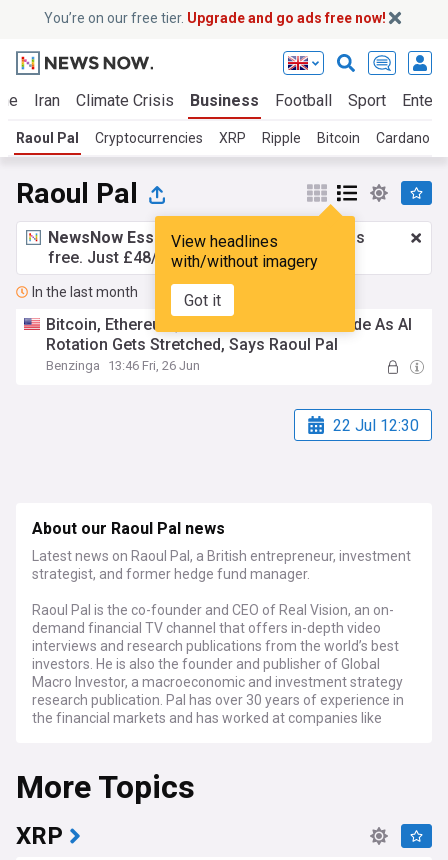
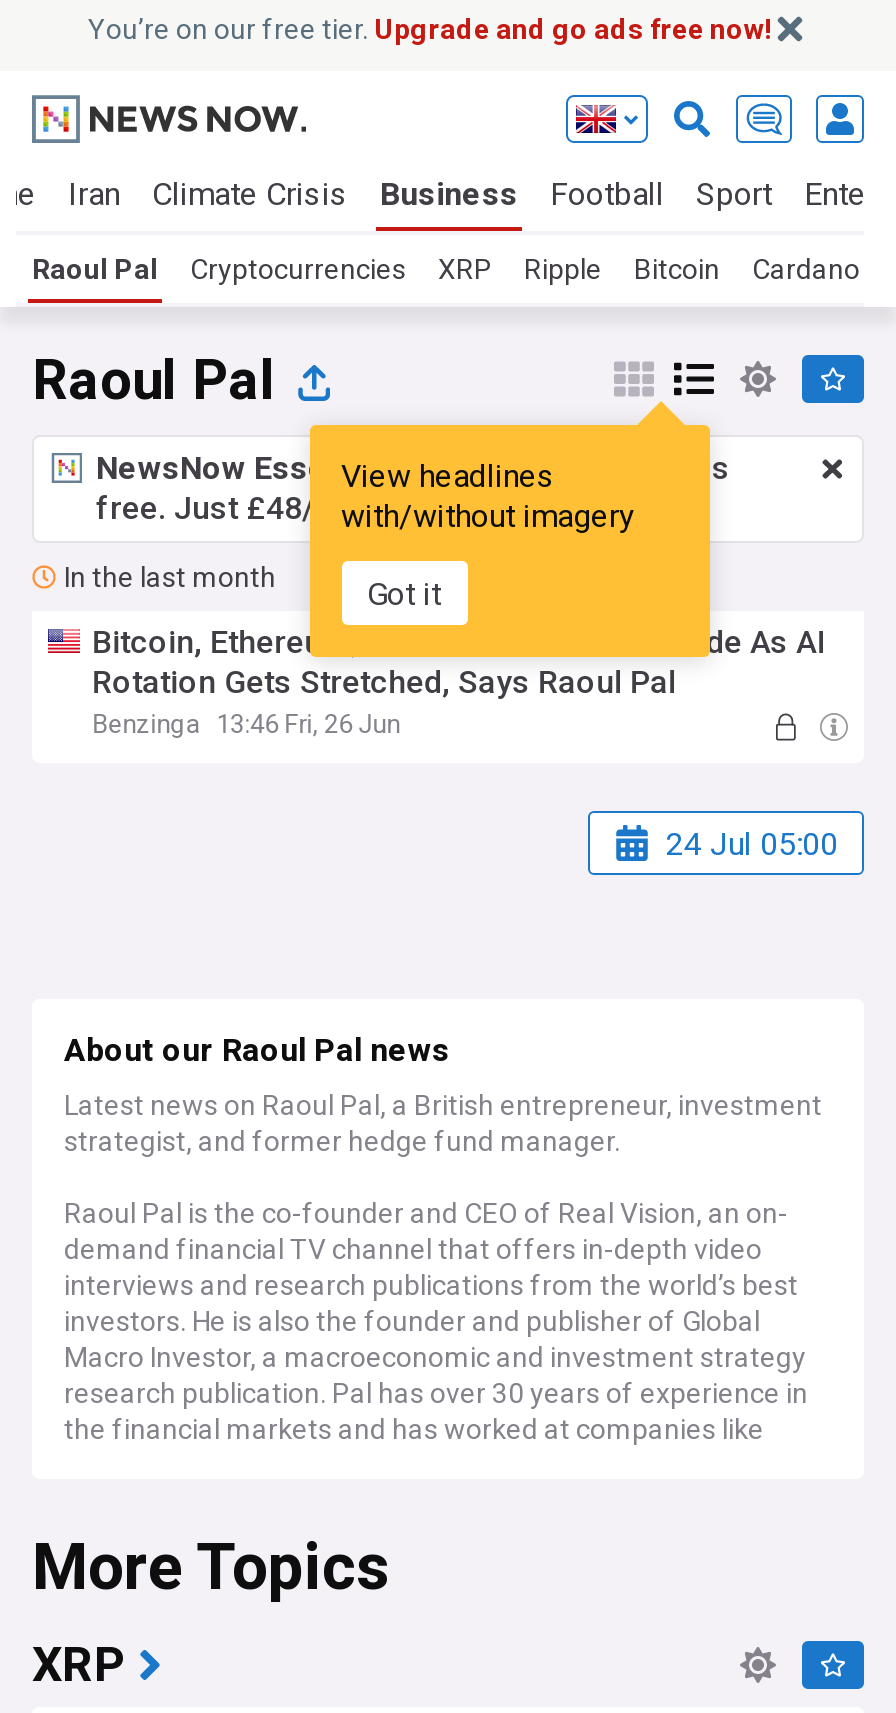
[333,415,419,434] 22 Jul 12:30 -> [666,824,838,862] 24 Jul 05:00

